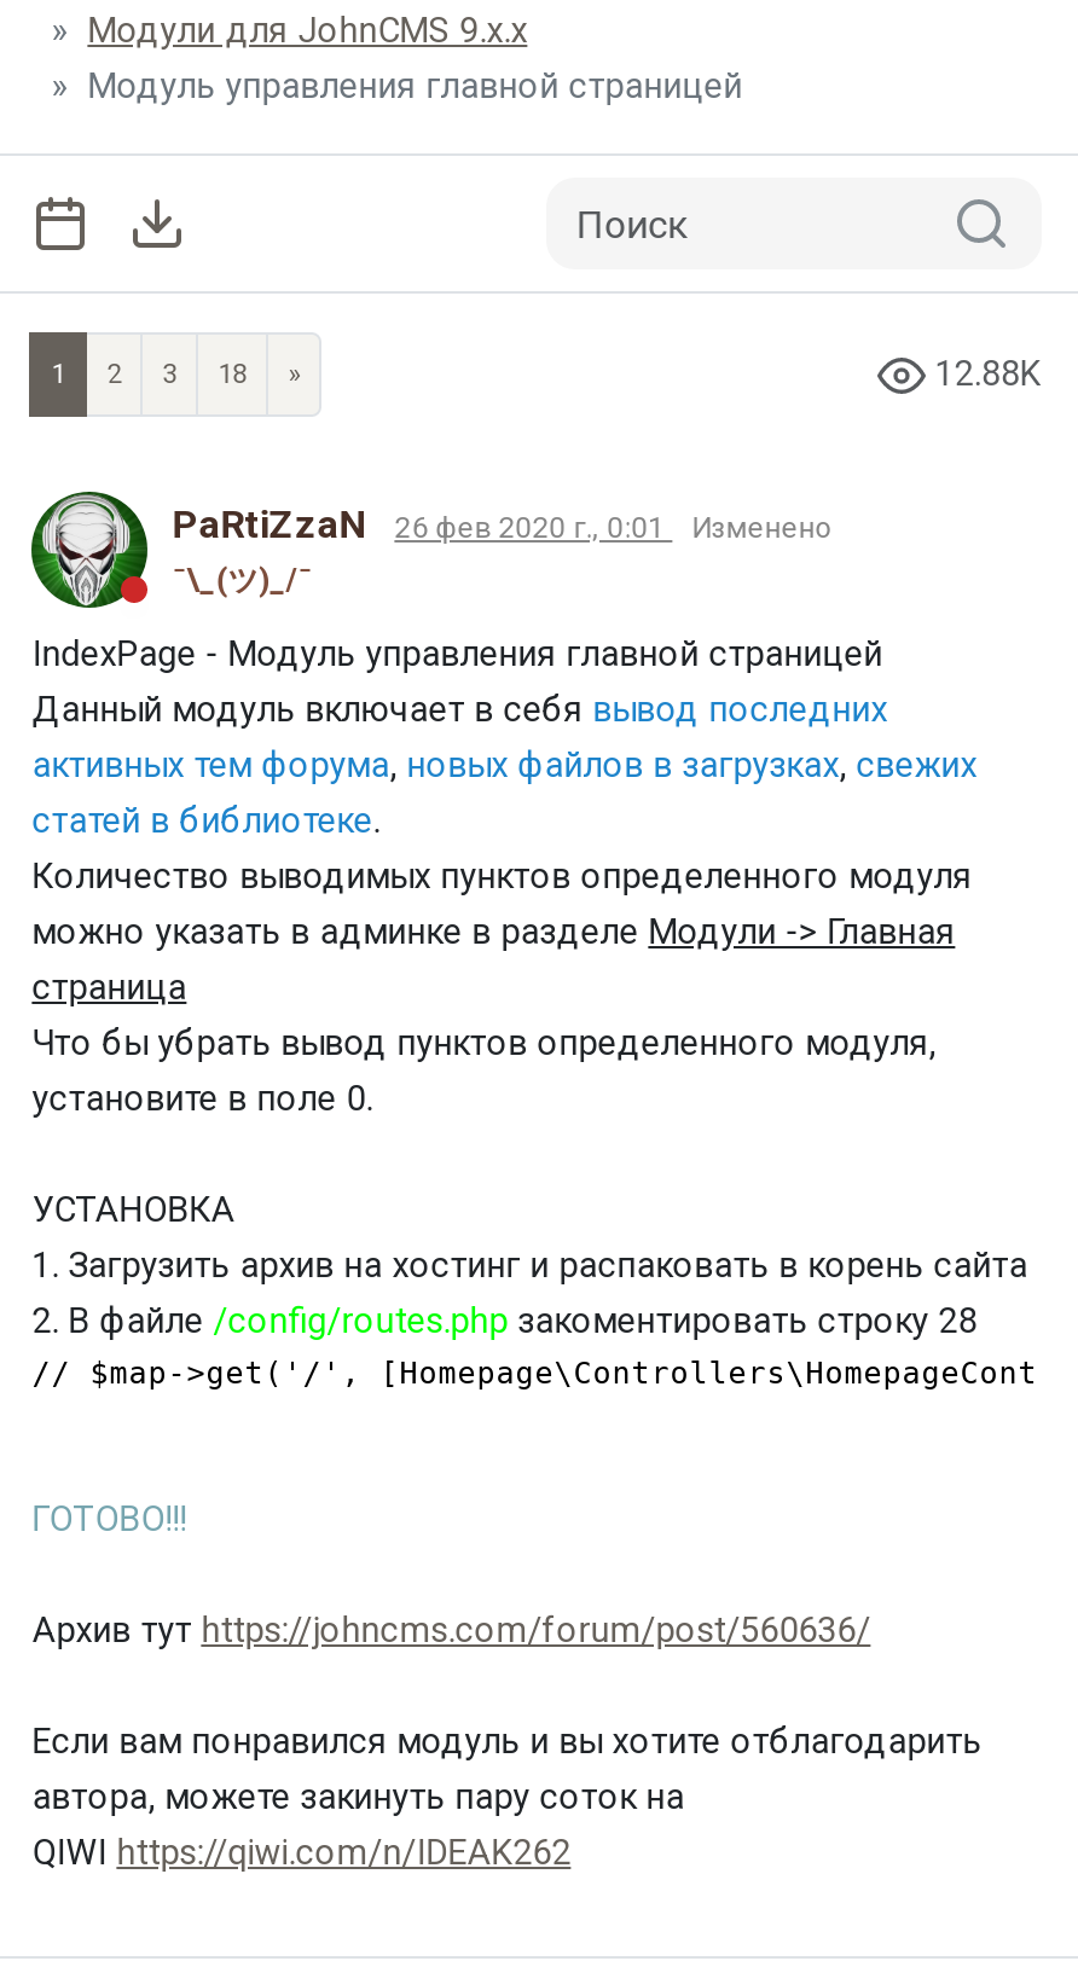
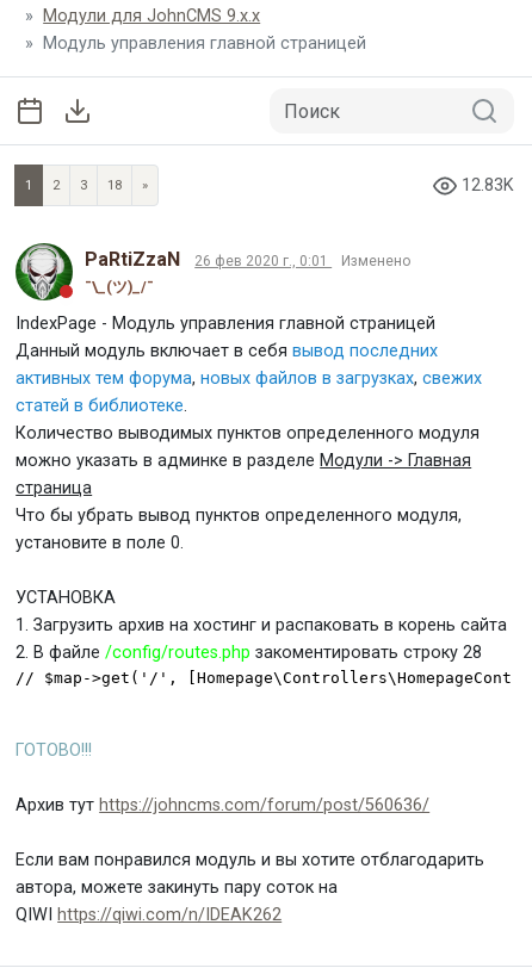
[925,355,1041,396] 12.88K -> [457,175,514,196] 12.83K

